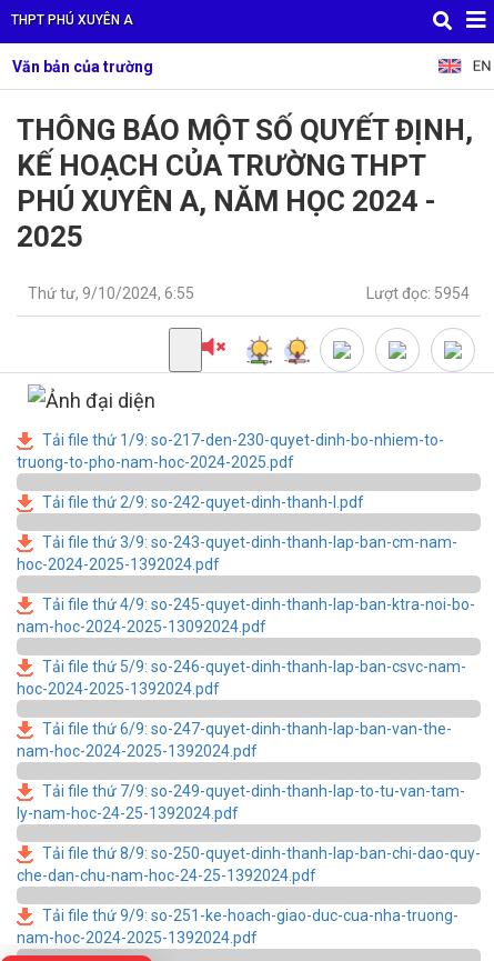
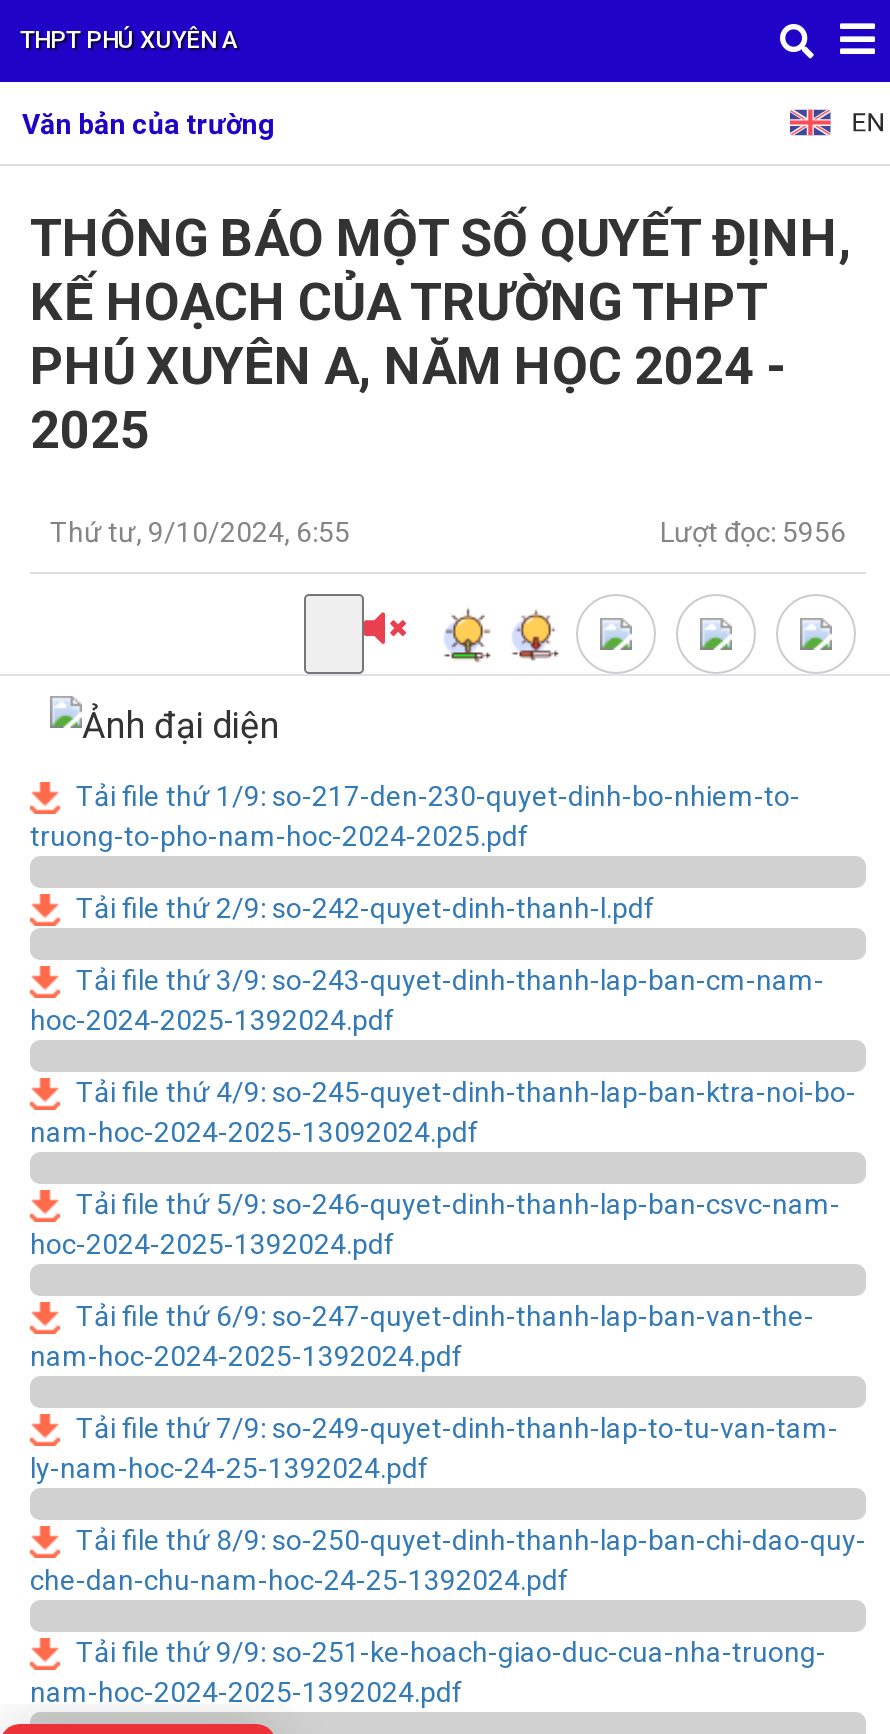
[366,284,470,302] Lượt đọc: 5954 -> [660,516,846,548] Lượt đọc: 5956

